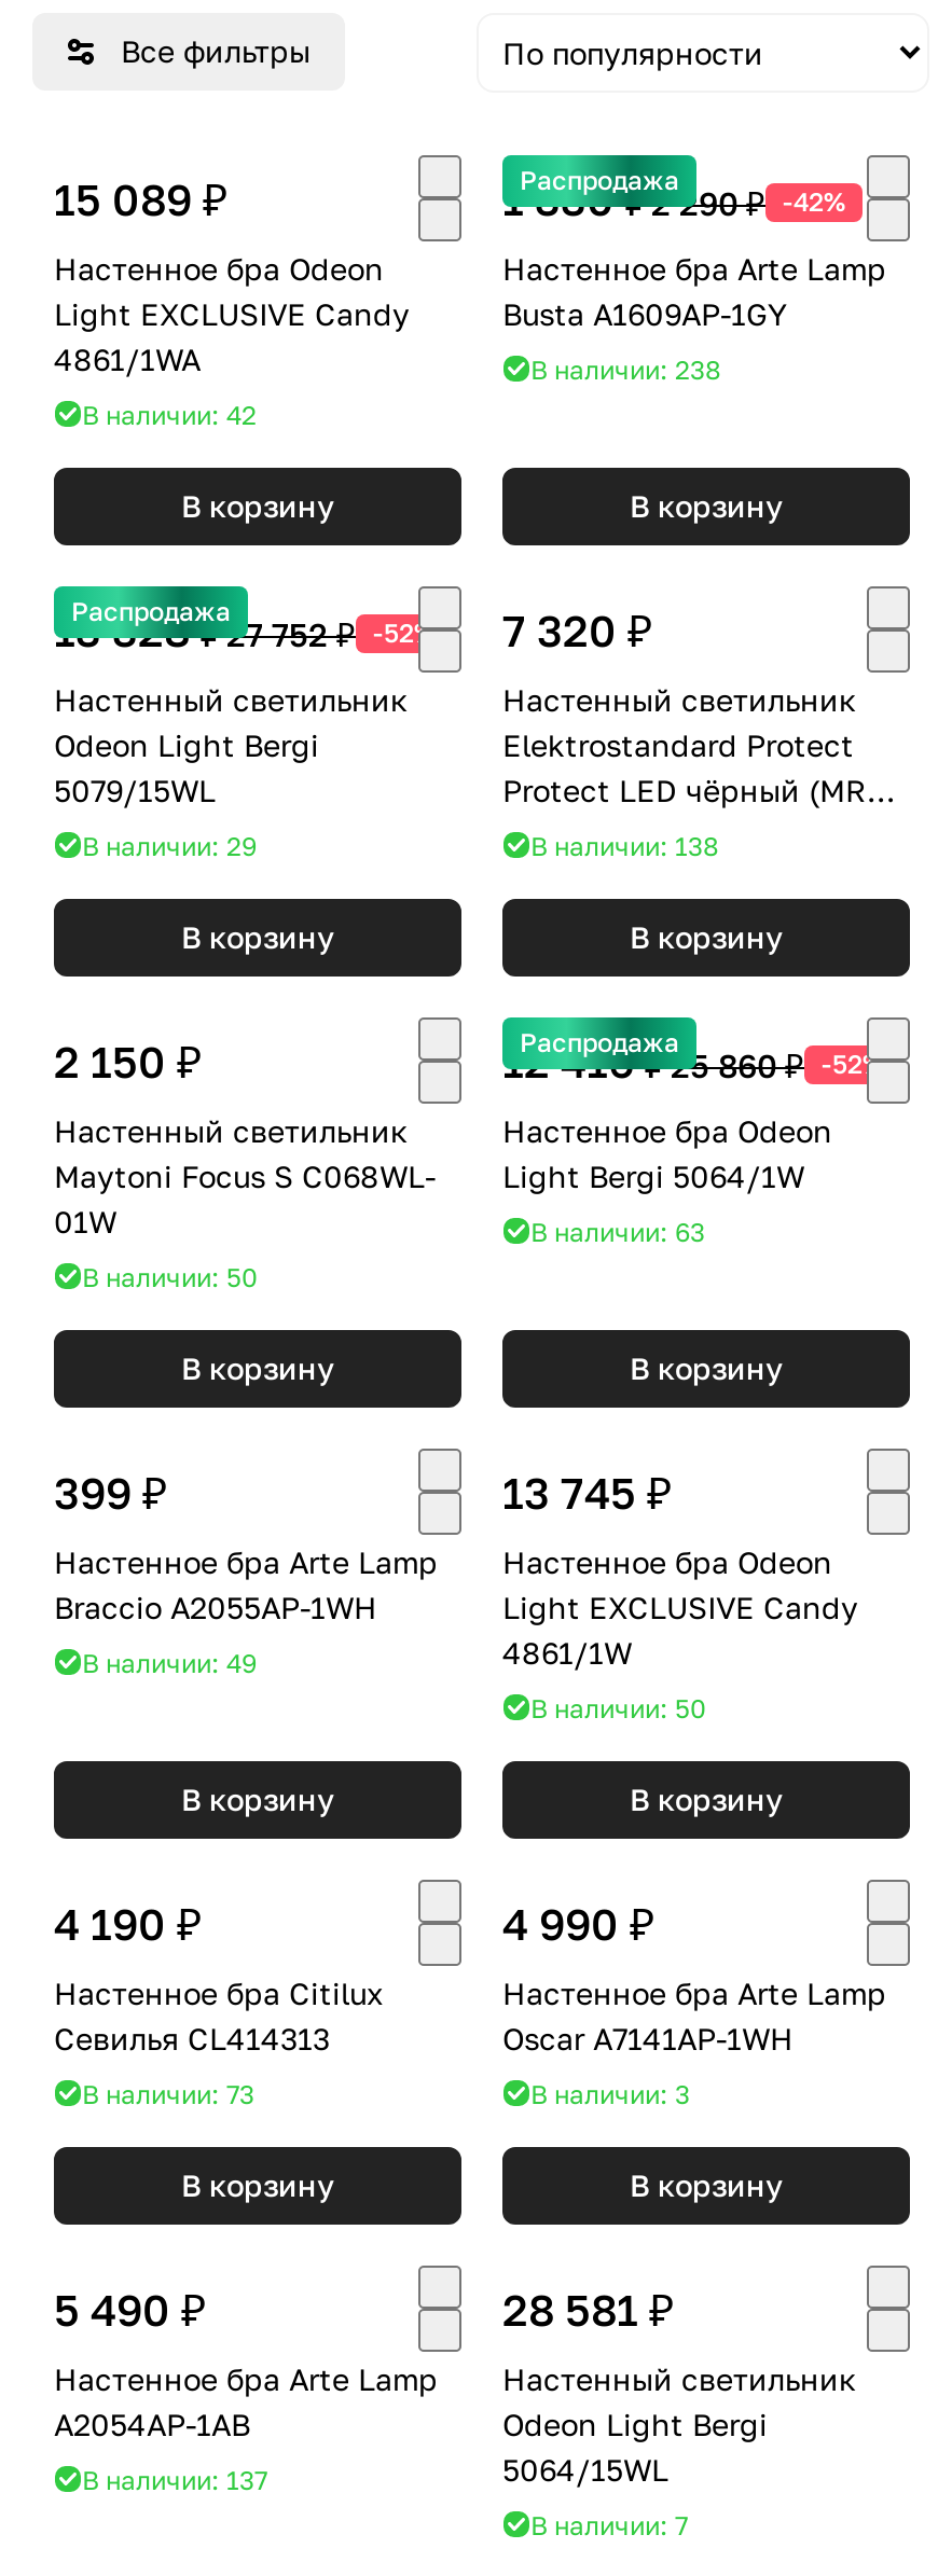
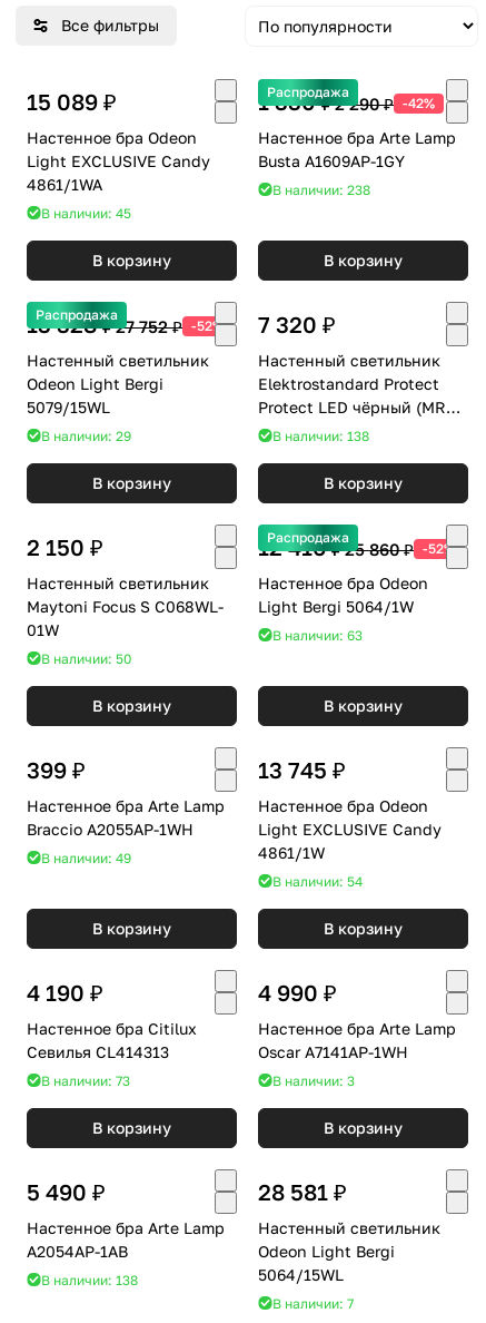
[82,398,257,431] В наличии: 42 -> [41,205,131,221] В наличии: 45
[530,1692,705,1724] В наличии: 50 -> [272,873,363,890] В наличии: 54
[82,2463,267,2496] В наличии: 137 -> [41,1272,138,1288] В наличии: 138

